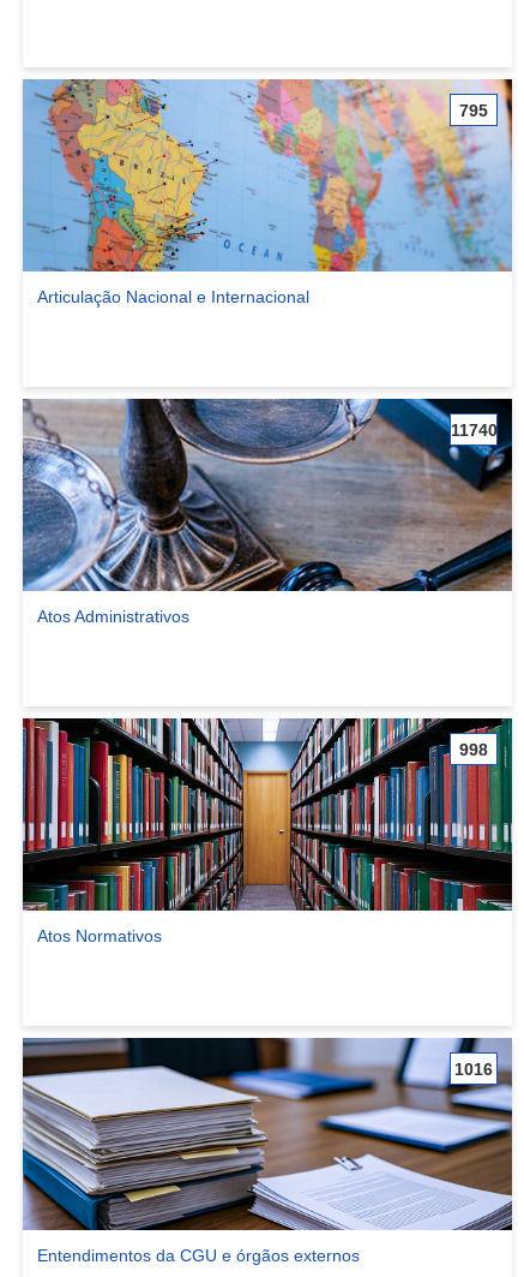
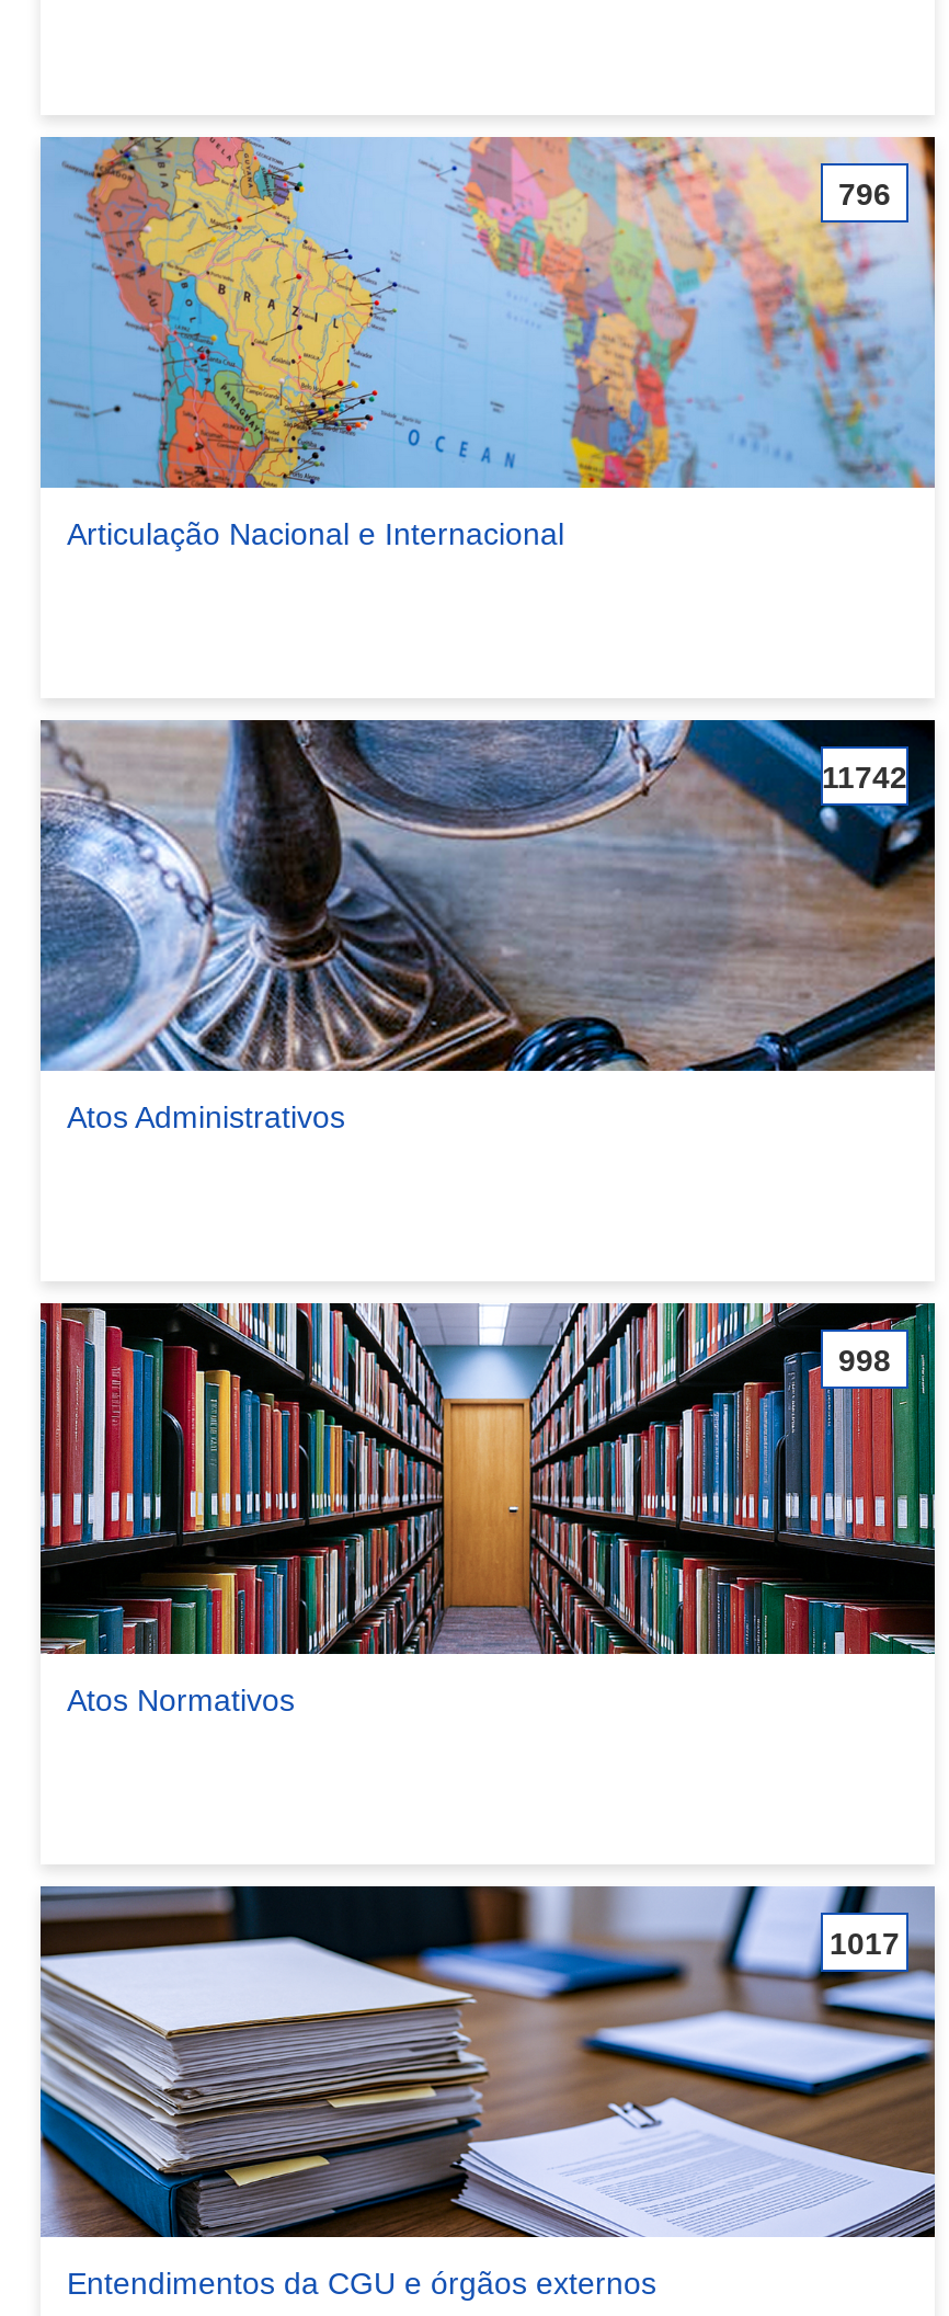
[459,100,488,120] 795 -> [838,175,891,210] 796
[450,420,497,439] 11740 -> [822,758,907,794] 11742
[454,1059,493,1078] 1016 -> [830,1925,900,1960] 1017

